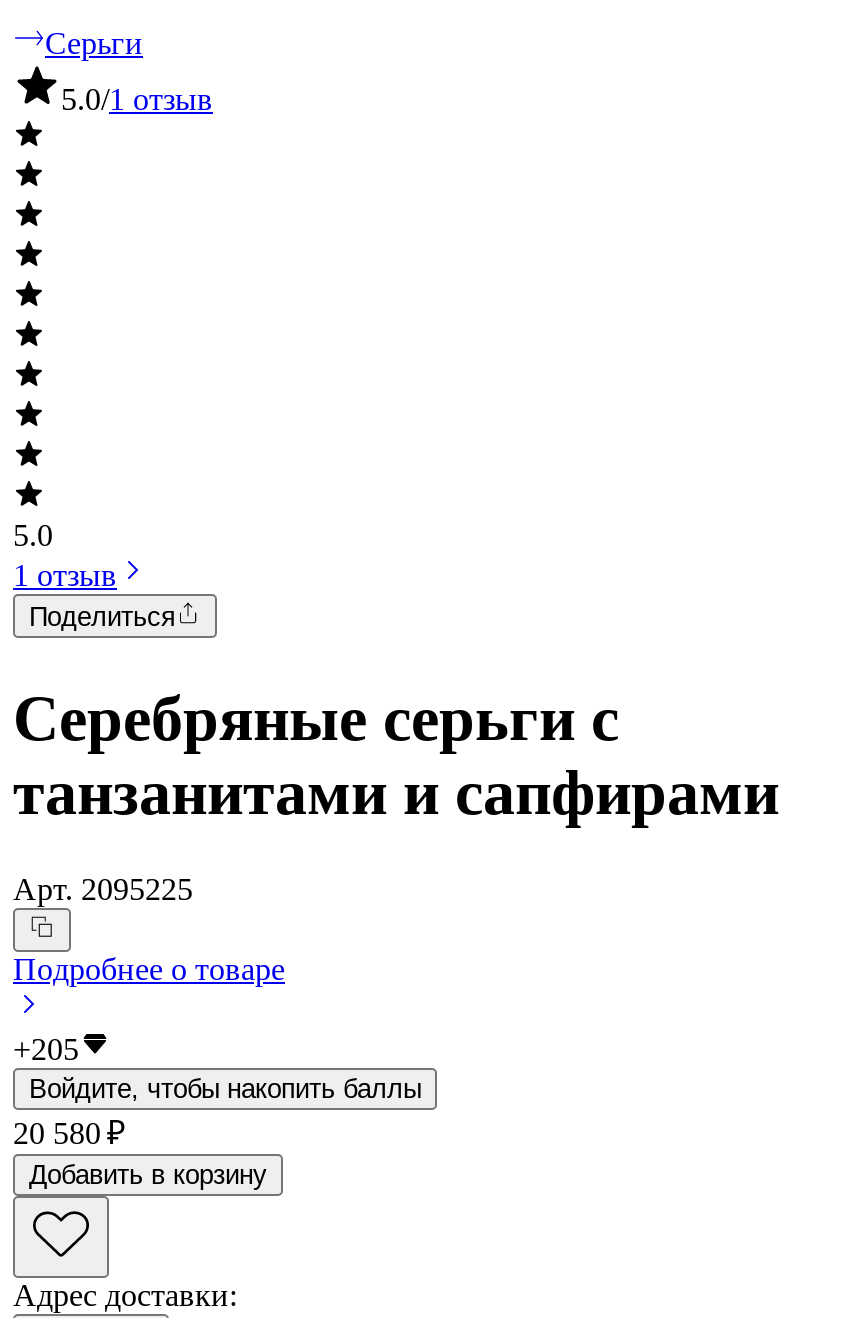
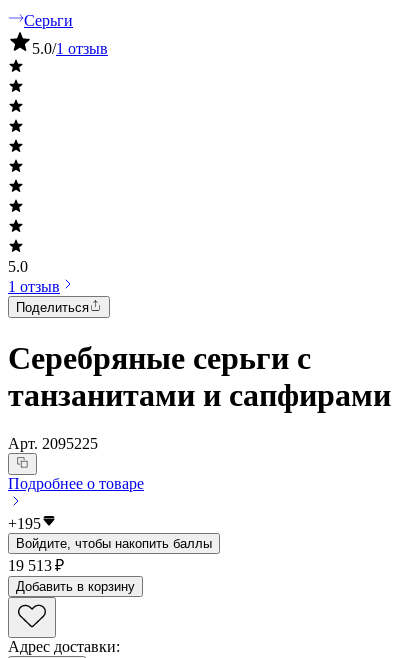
[13,1033,79,1067] +205 -> [8,515,41,532] +195
[13,1117,125,1151] 20 580 ₽ -> [8,557,64,574] 19 513 ₽

